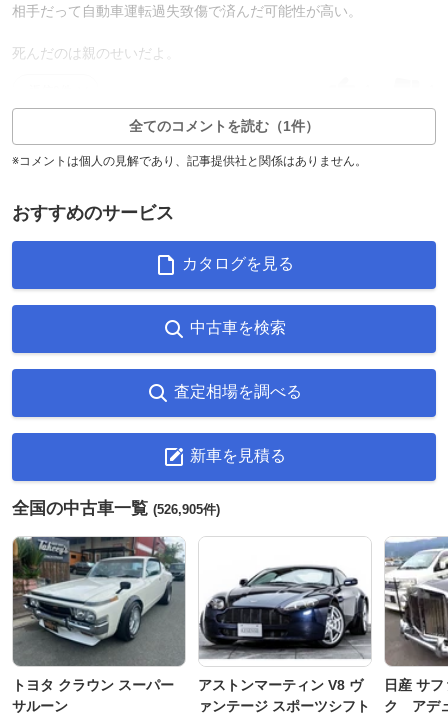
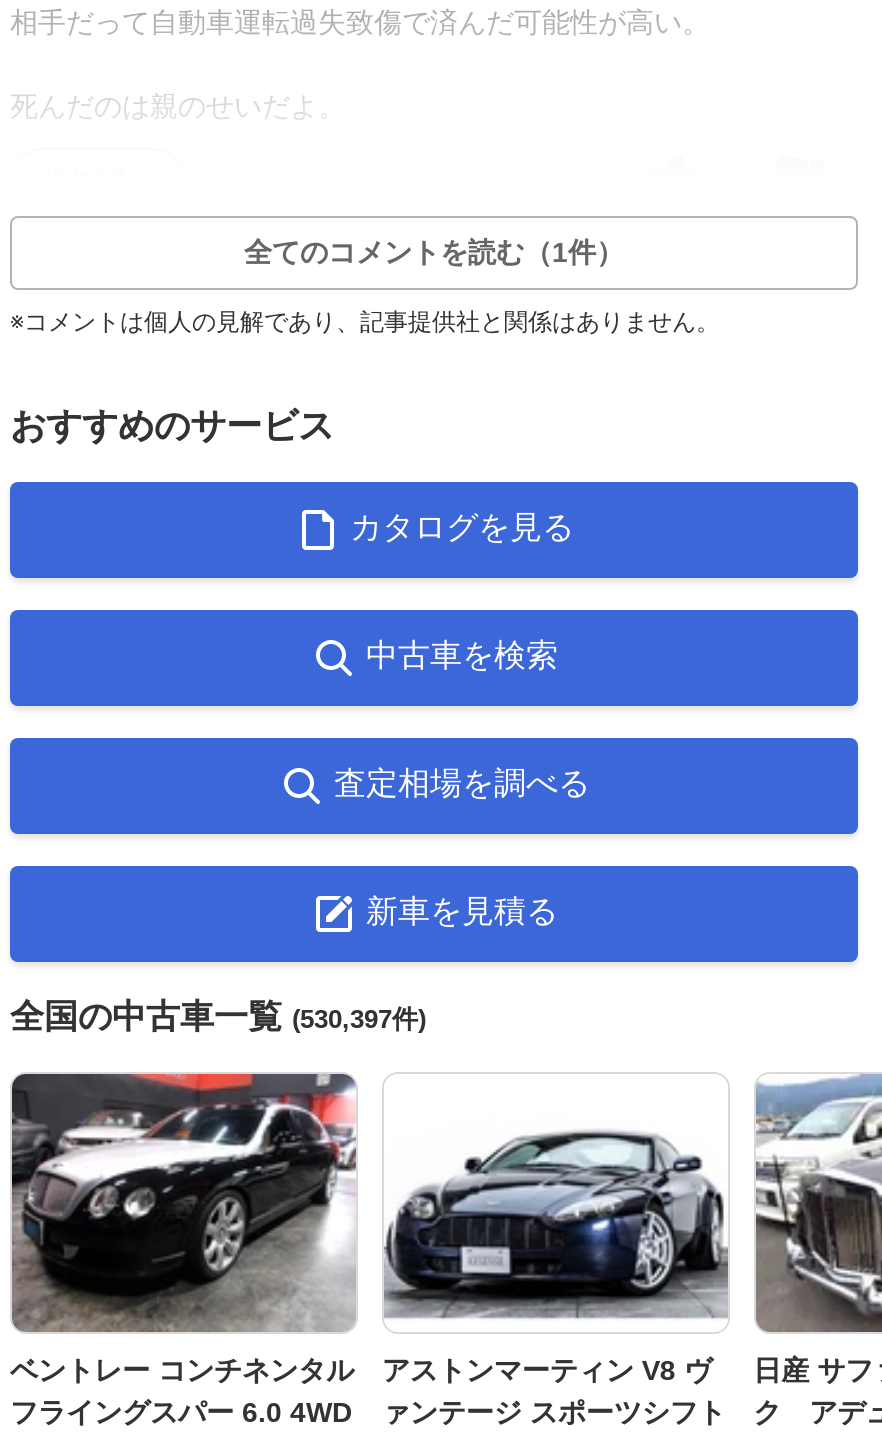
[12,499,220,518] 全国の中古車一覧(526,905件) -> [10,998,426,1036] 全国の中古車一覧(530,397件)
[12,536,186,714] [image] | トヨタ クラウン スーパー | サルーン -> [10,1072,356,1428] [image] | ベントレー コンチネンタル | フライングスパー 6.0 4WD

